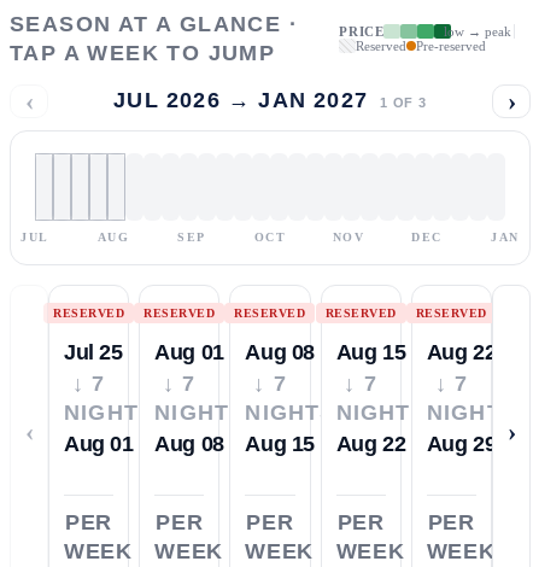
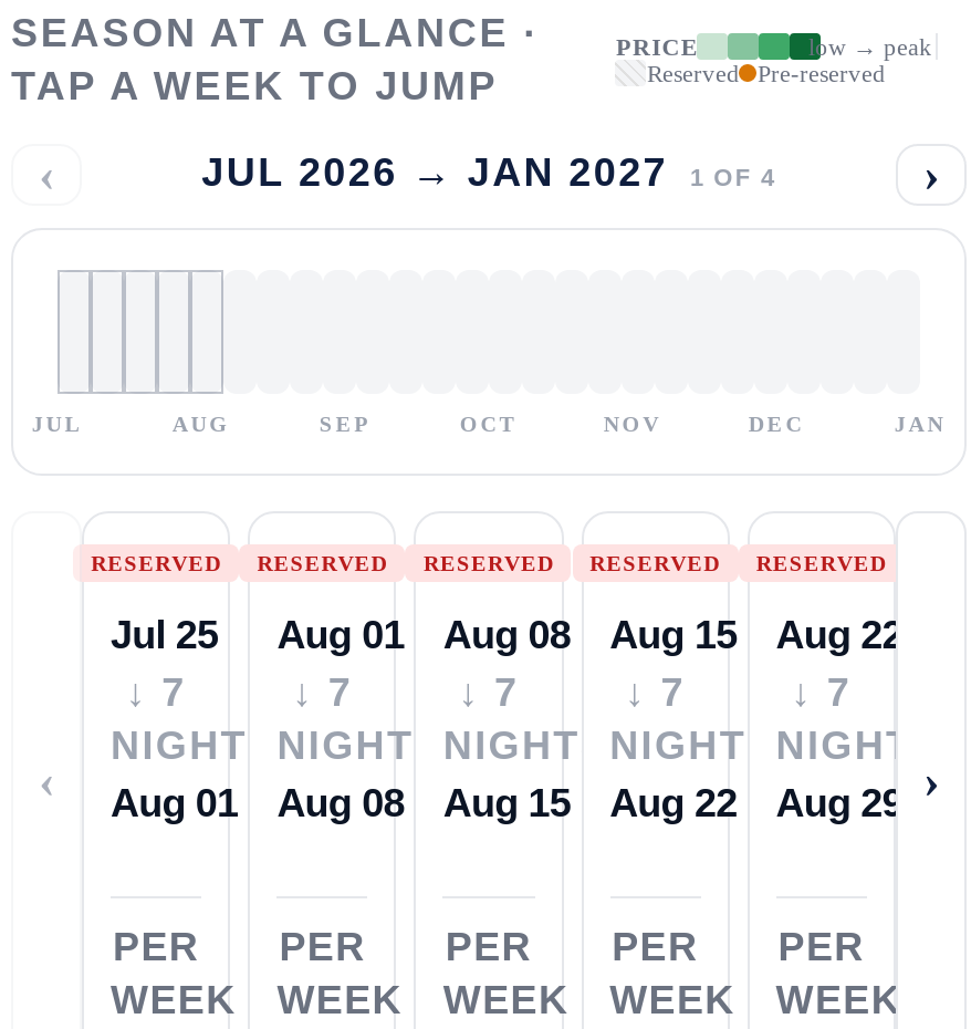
[380,95,427,109] 1 OF 3 -> [690,163,776,190] 1 OF 4

